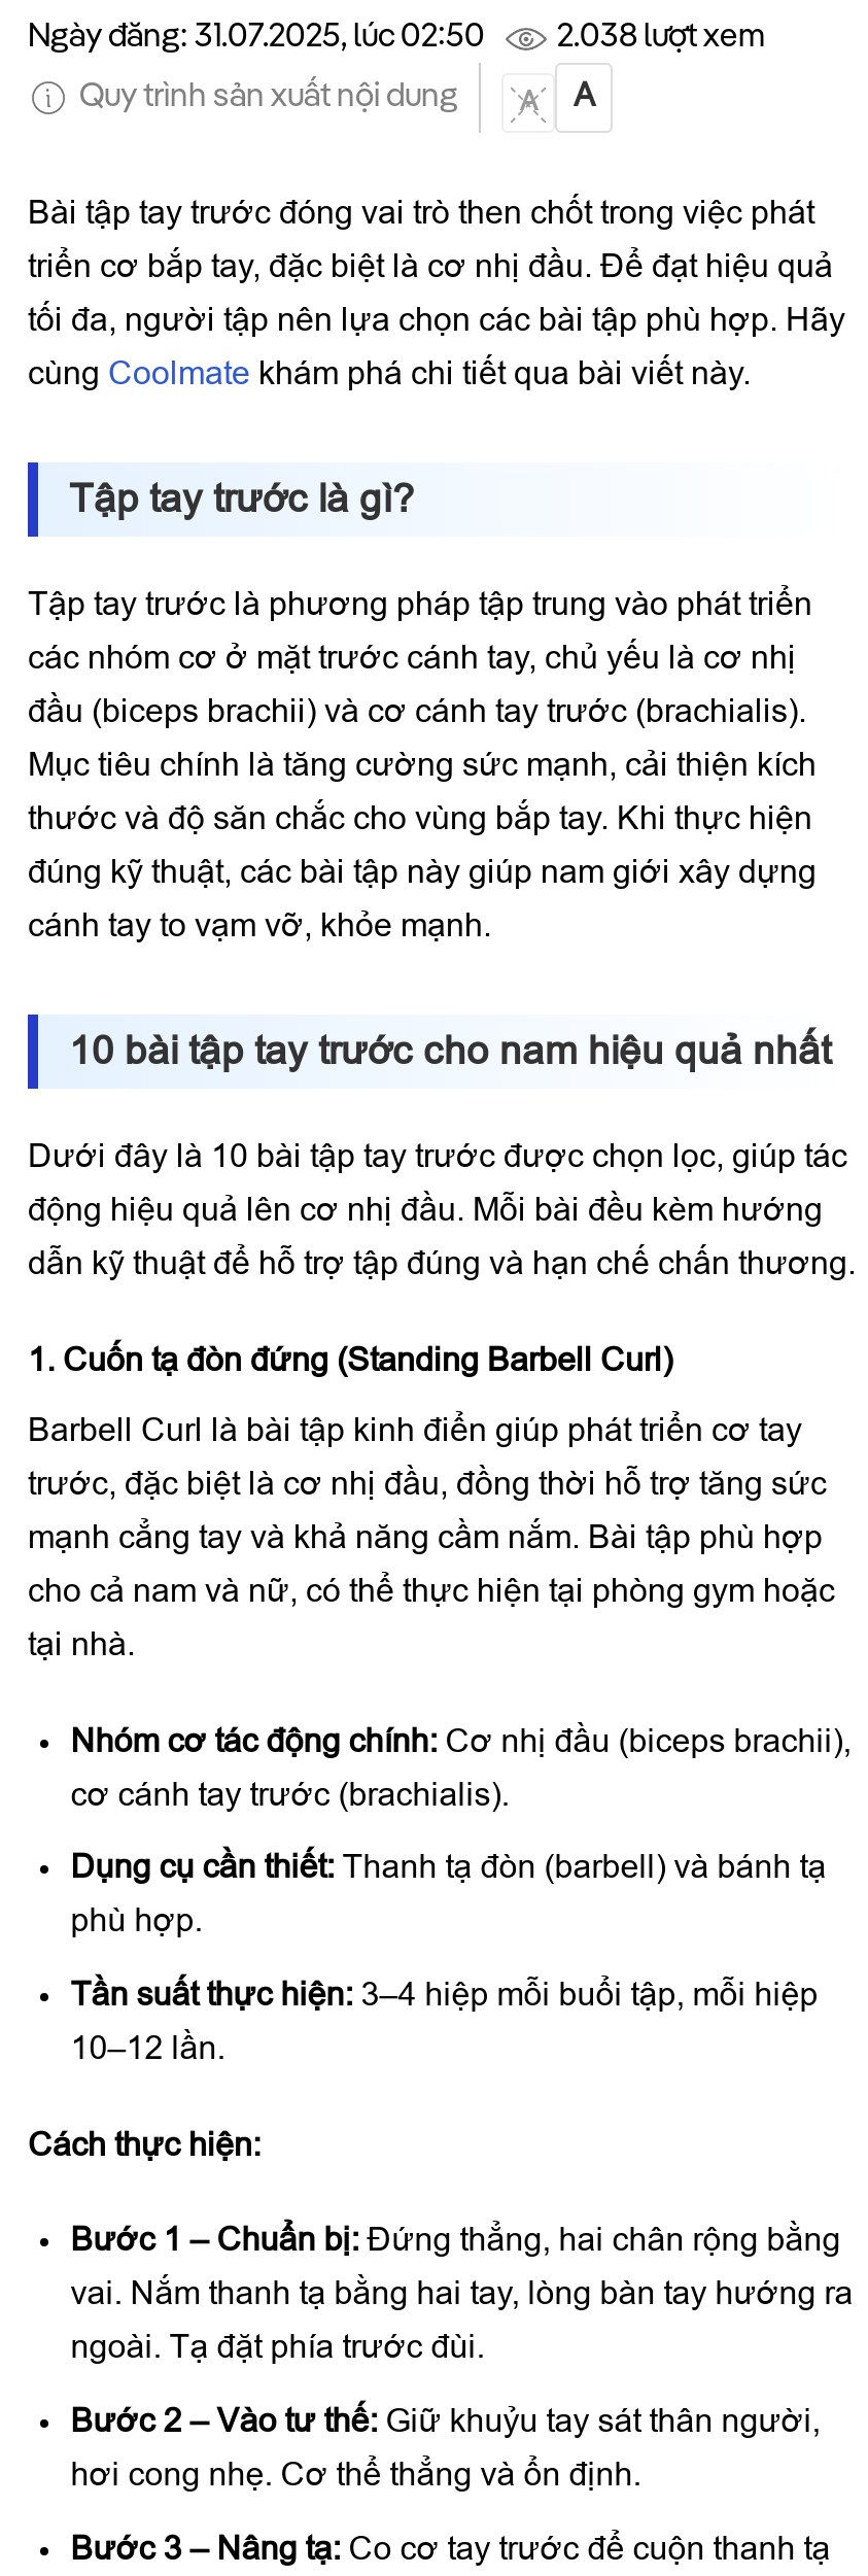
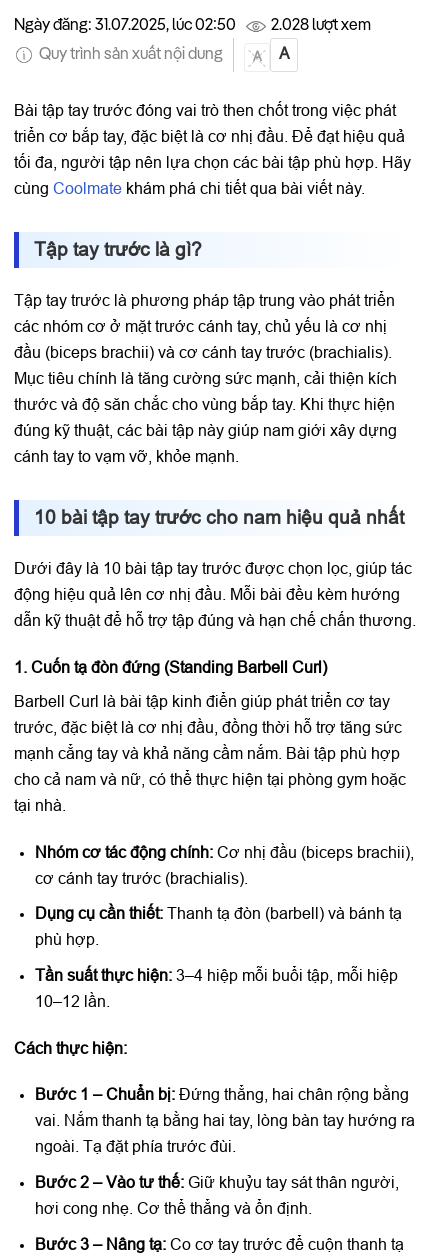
[557,22,765,55] 2.038 lượt xem -> [271,18,371,34] 2.028 lượt xem

